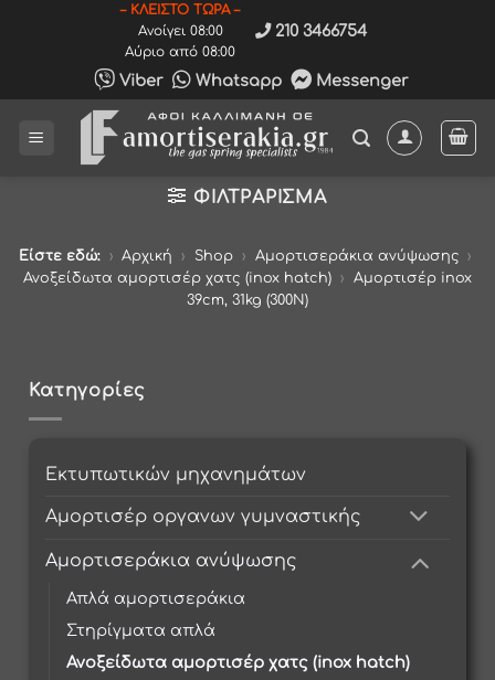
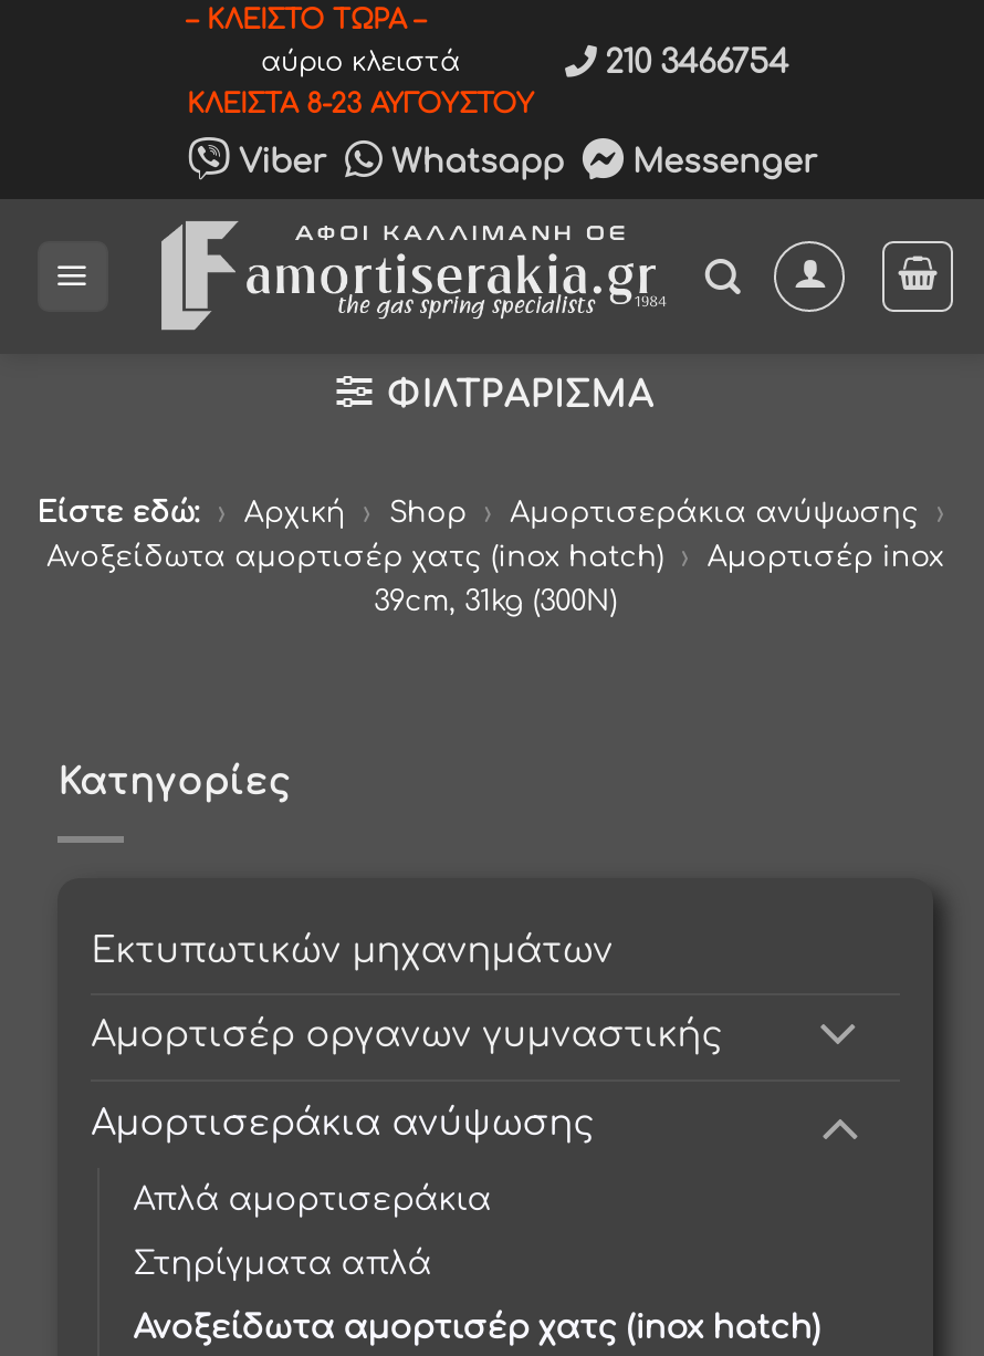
[125,23,235,60] Ανοίγει 08:00 | Αύριο από 08:00 -> [187,46,534,119] αύριο κλειστά | ΚΛΕΙΣΤΑ 8-23 ΑΥΓΟΥΣΤΟΥ

